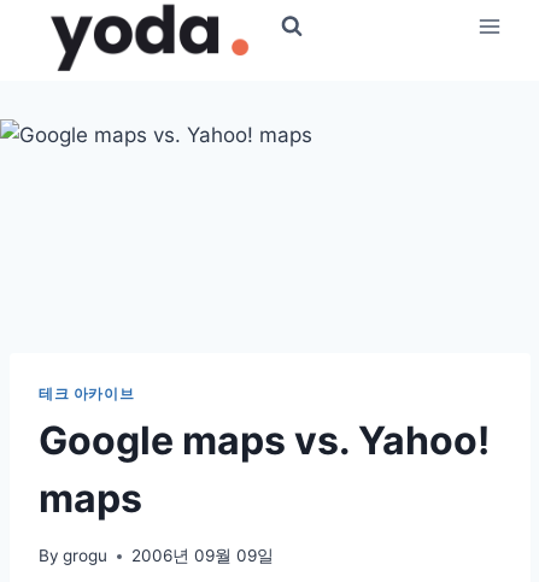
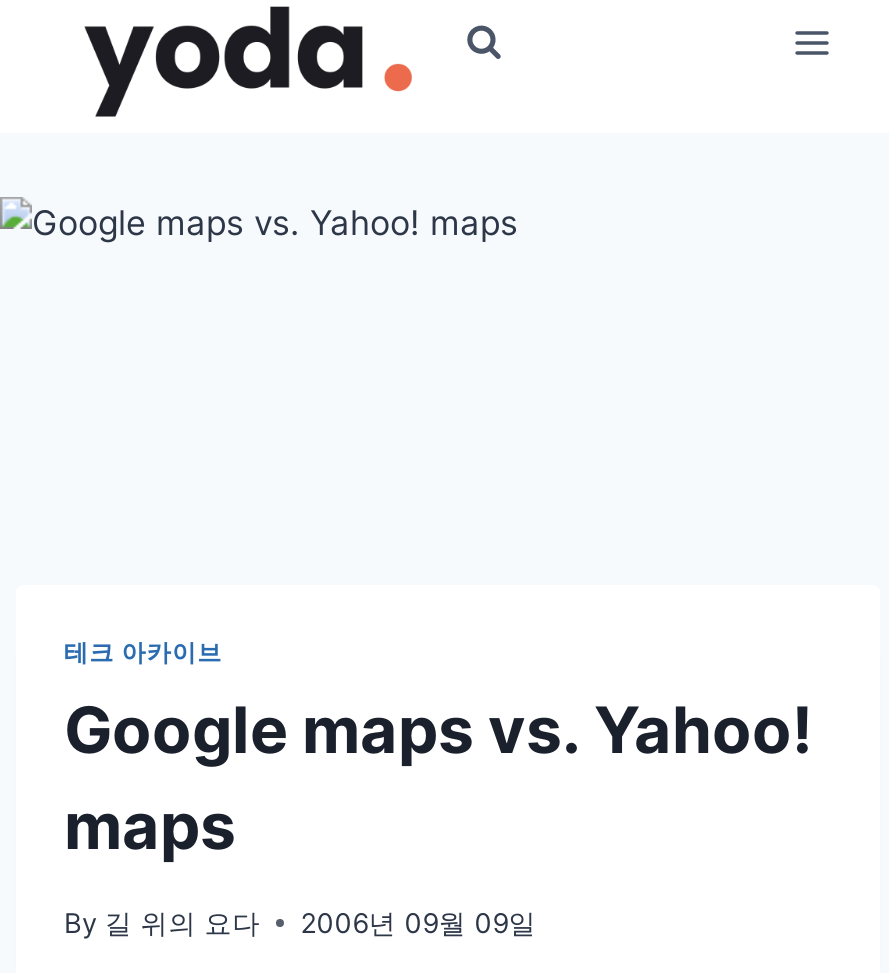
[39,546,108,566] By grogu -> [64,906,260,938] By 길 위의 요다

